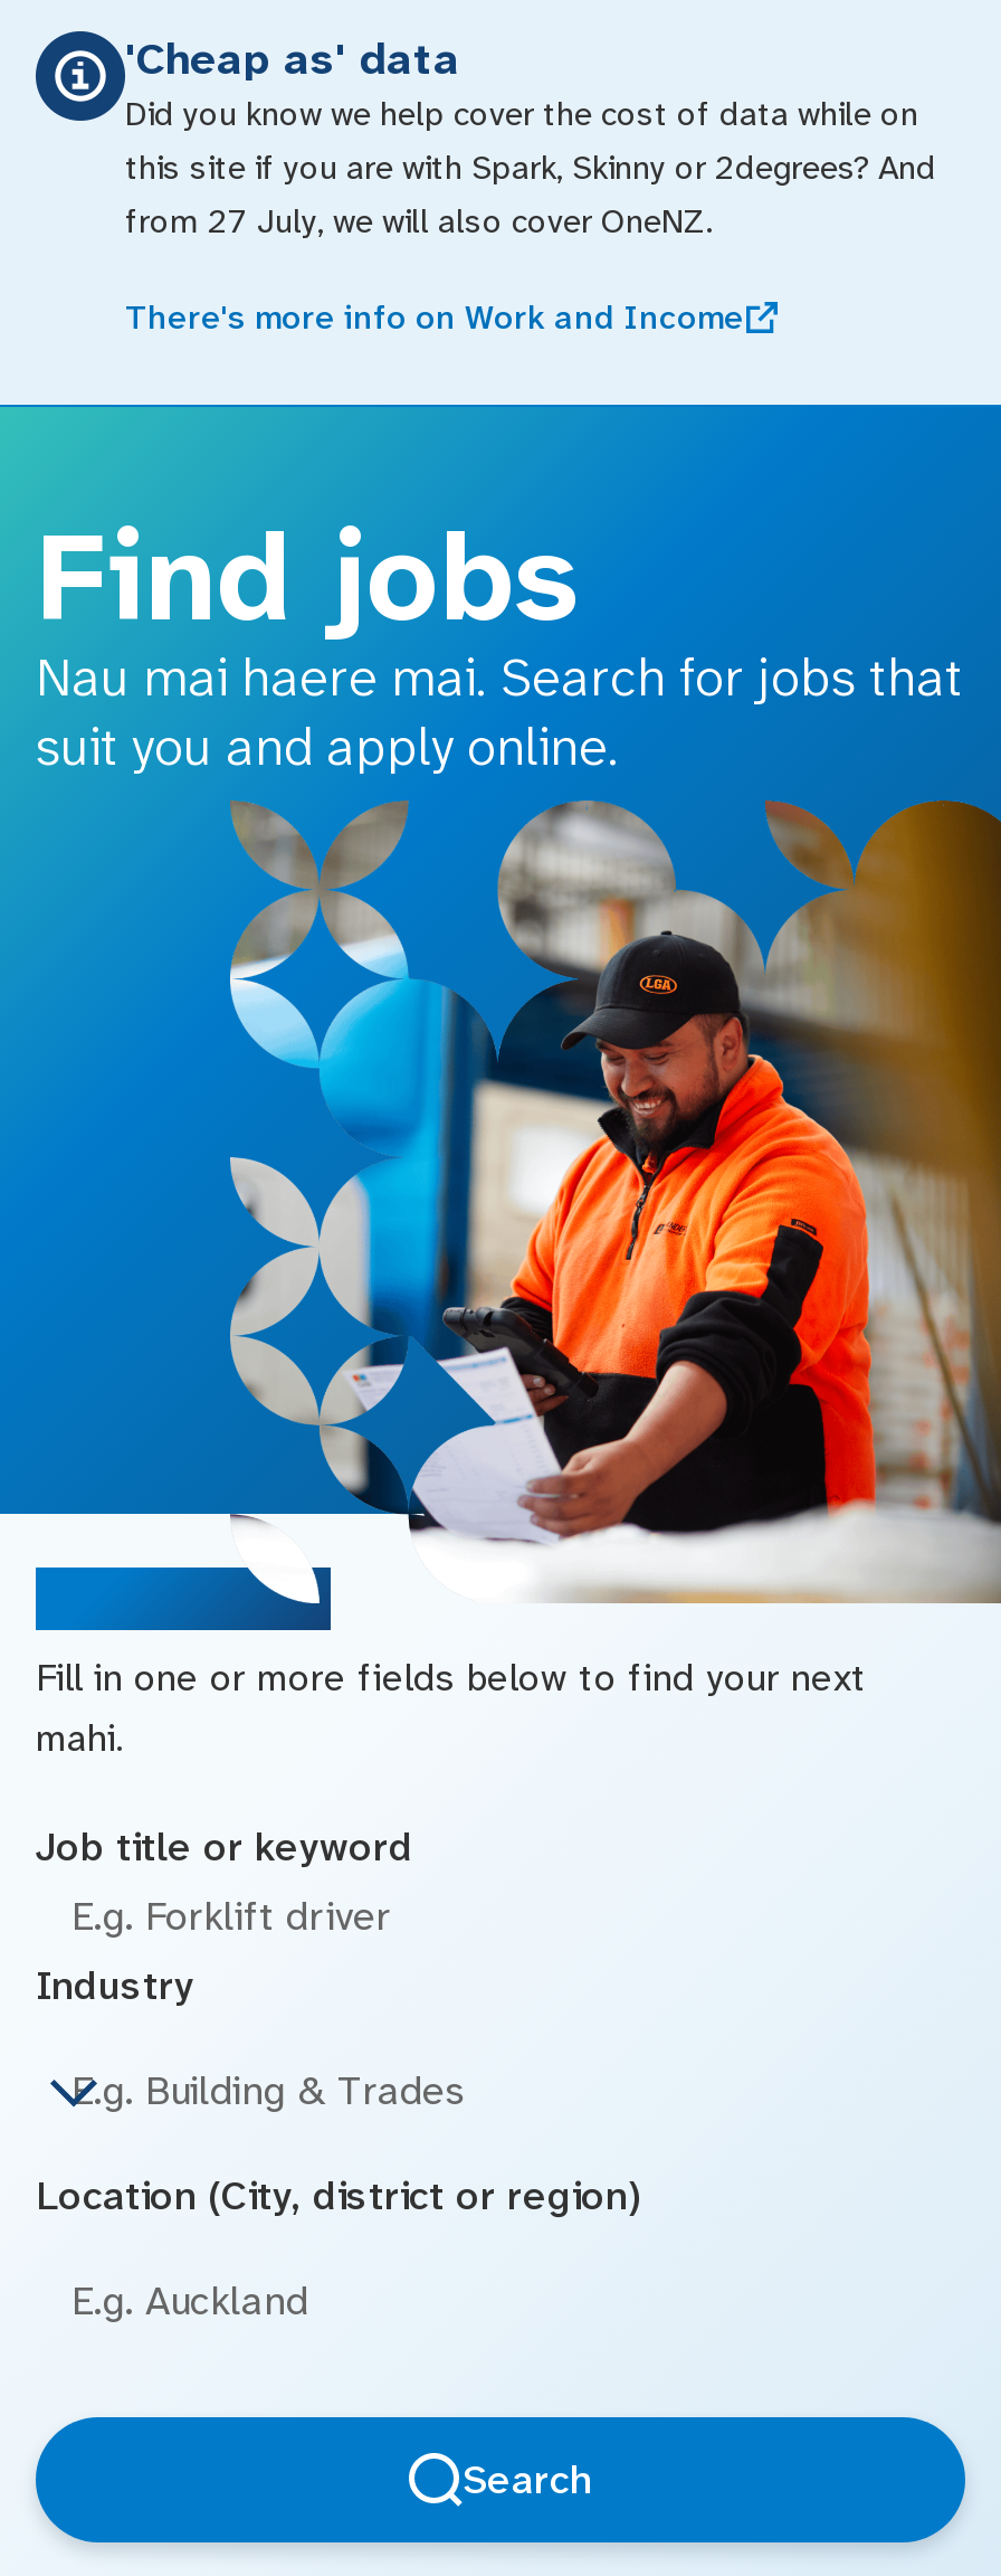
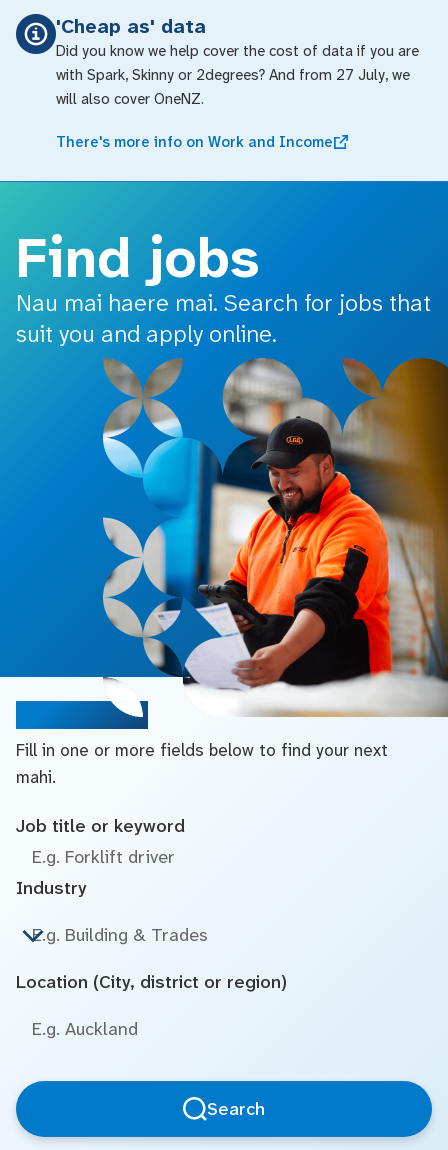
[125,92,936,244] Did you know we help cover the cost of data while on | this site if you are with Spark, Skinny or 2degrees? And | from 27 July, we will also cover OneNZ. -> [56,41,419,109] Did you know we help cover the cost of data if you are | with Spark, Skinny or 2degrees? And from 27 July, we | will also cover OneNZ.

